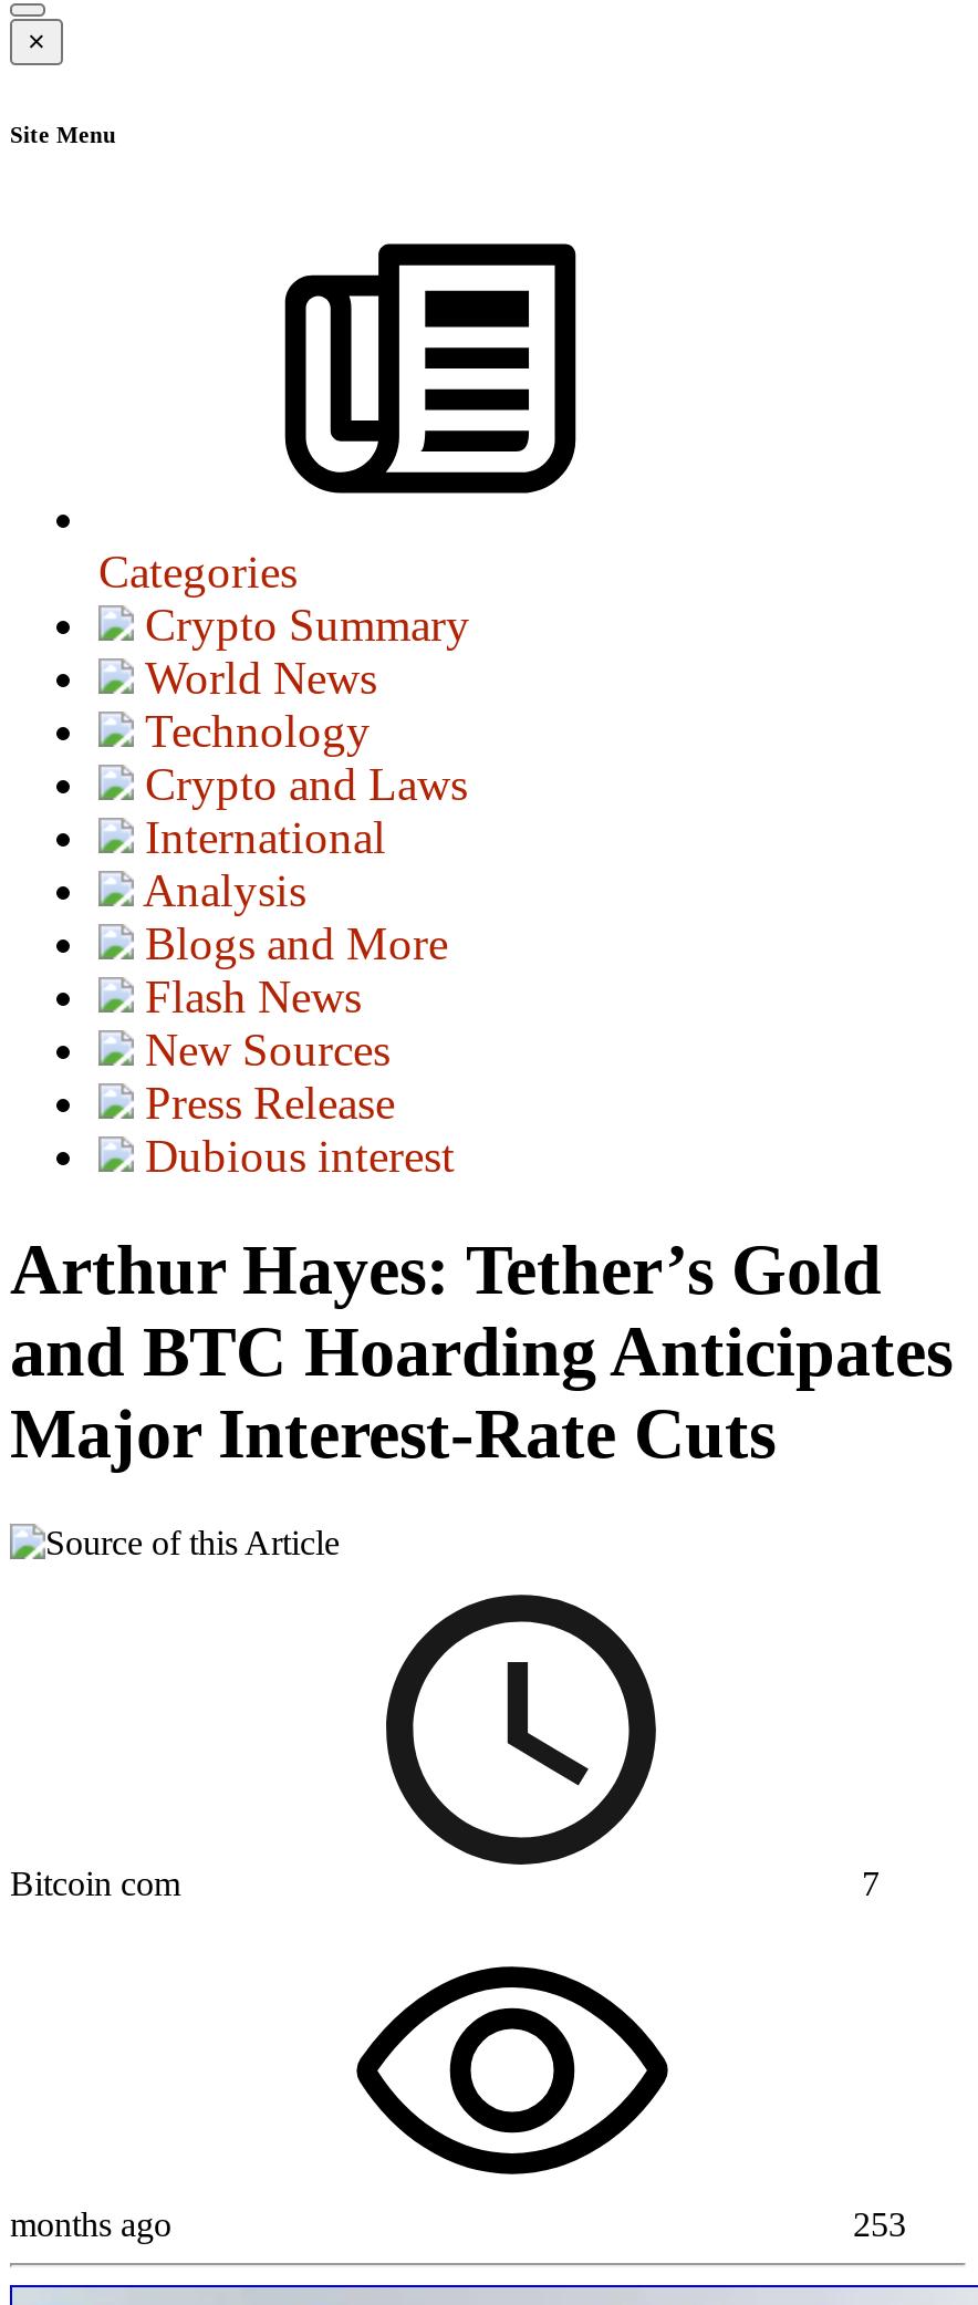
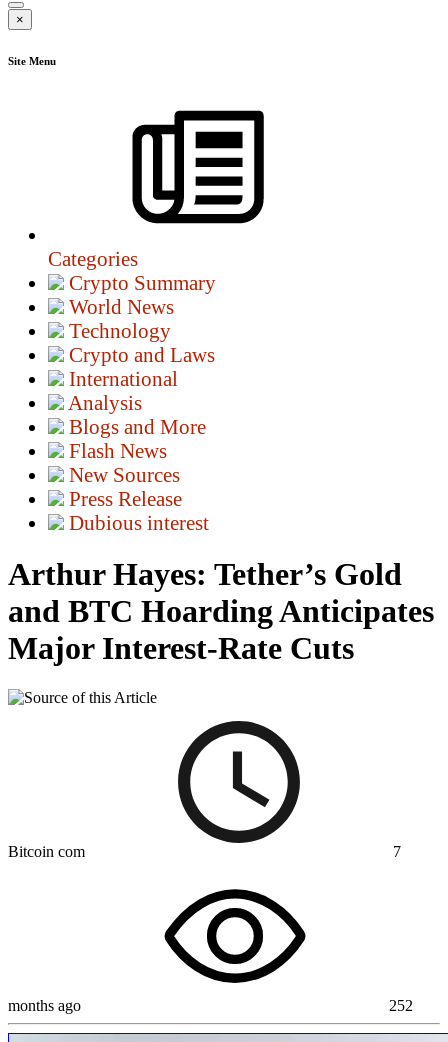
[844,2205,906,2243] 253 -> [385,997,413,1014] 252

